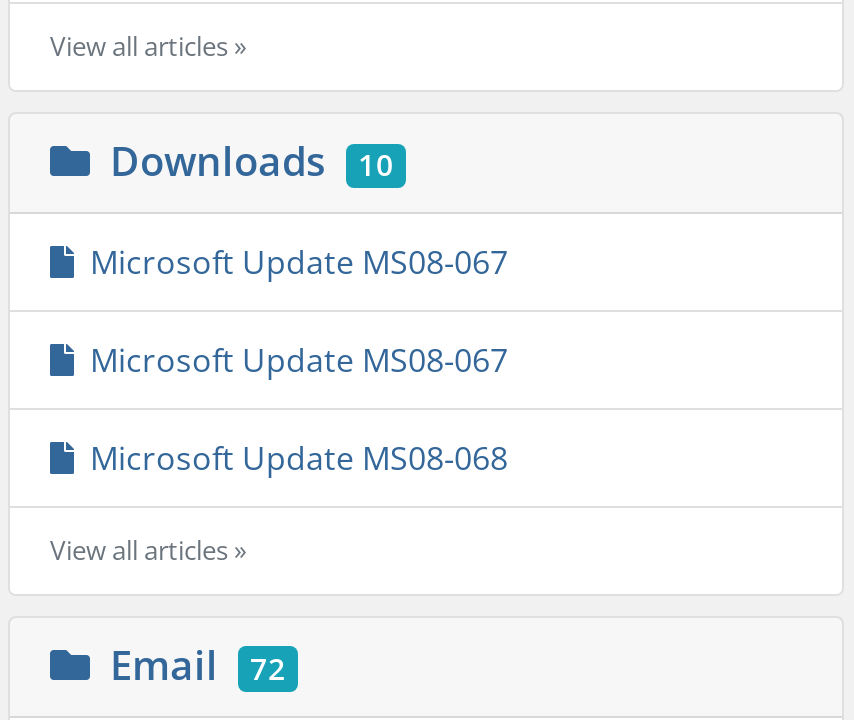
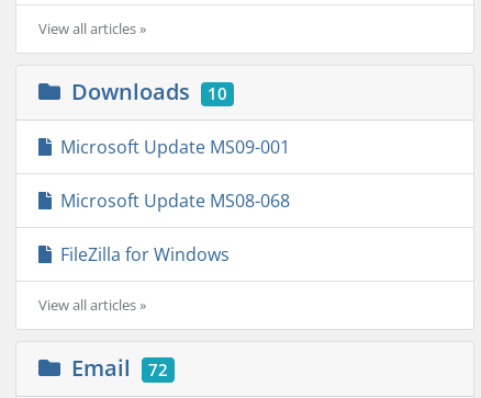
[74,240,508,382] Microsoft Update MS08-067 | Microsoft Update MS08-067 -> [52,135,290,159] Microsoft Update MS09-001
moved [74,436,508,480] -> [52,189,290,213]: Microsoft Update MS08-068
none -> [52,242,230,266] FileZilla for Windows

